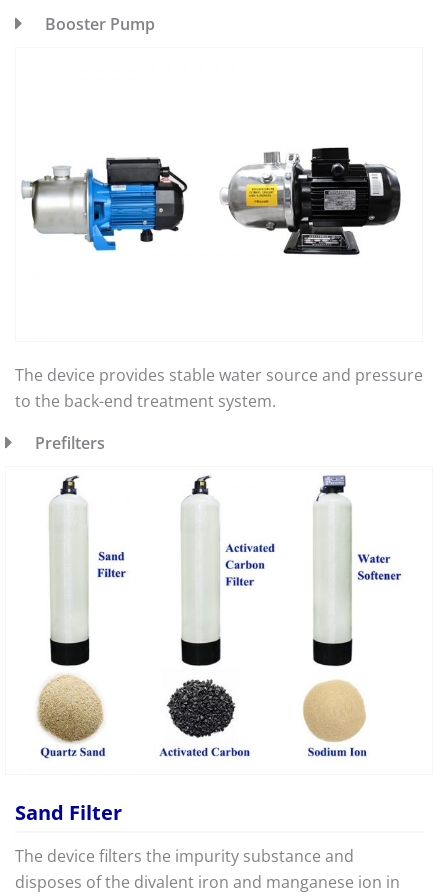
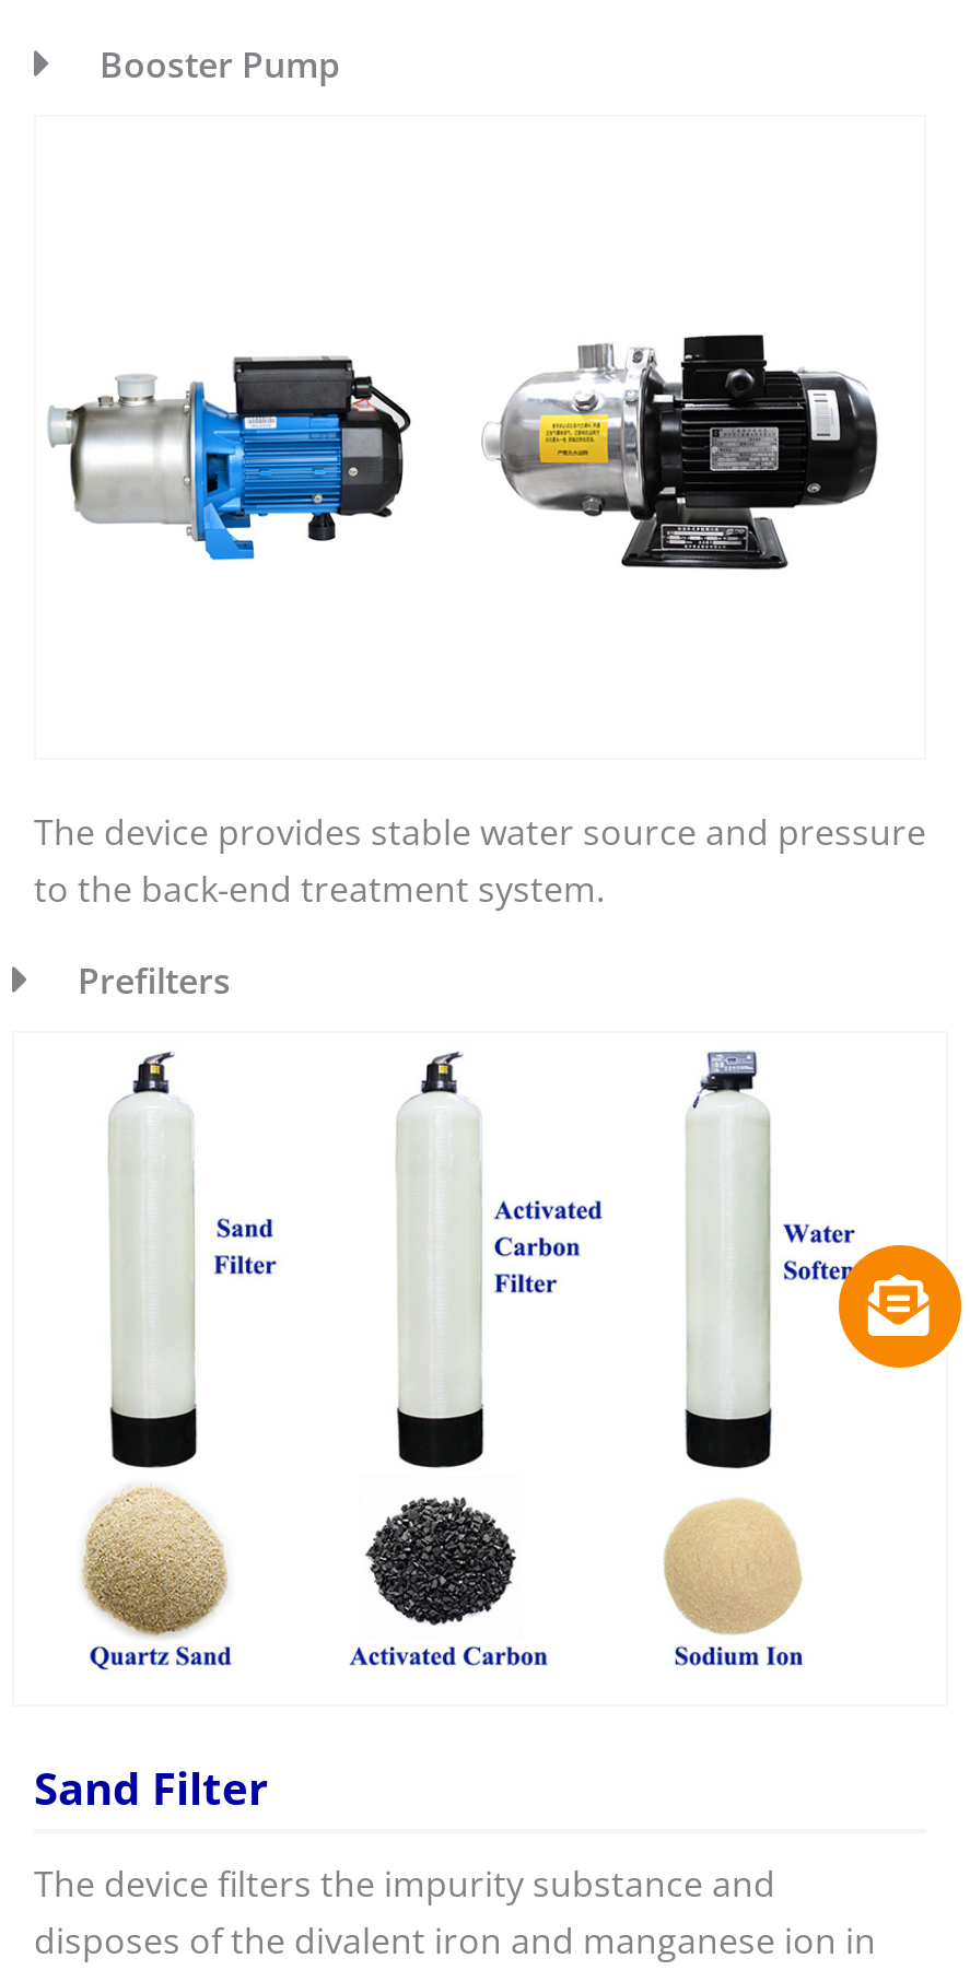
none -> [837,1243,963,1372] [image]

